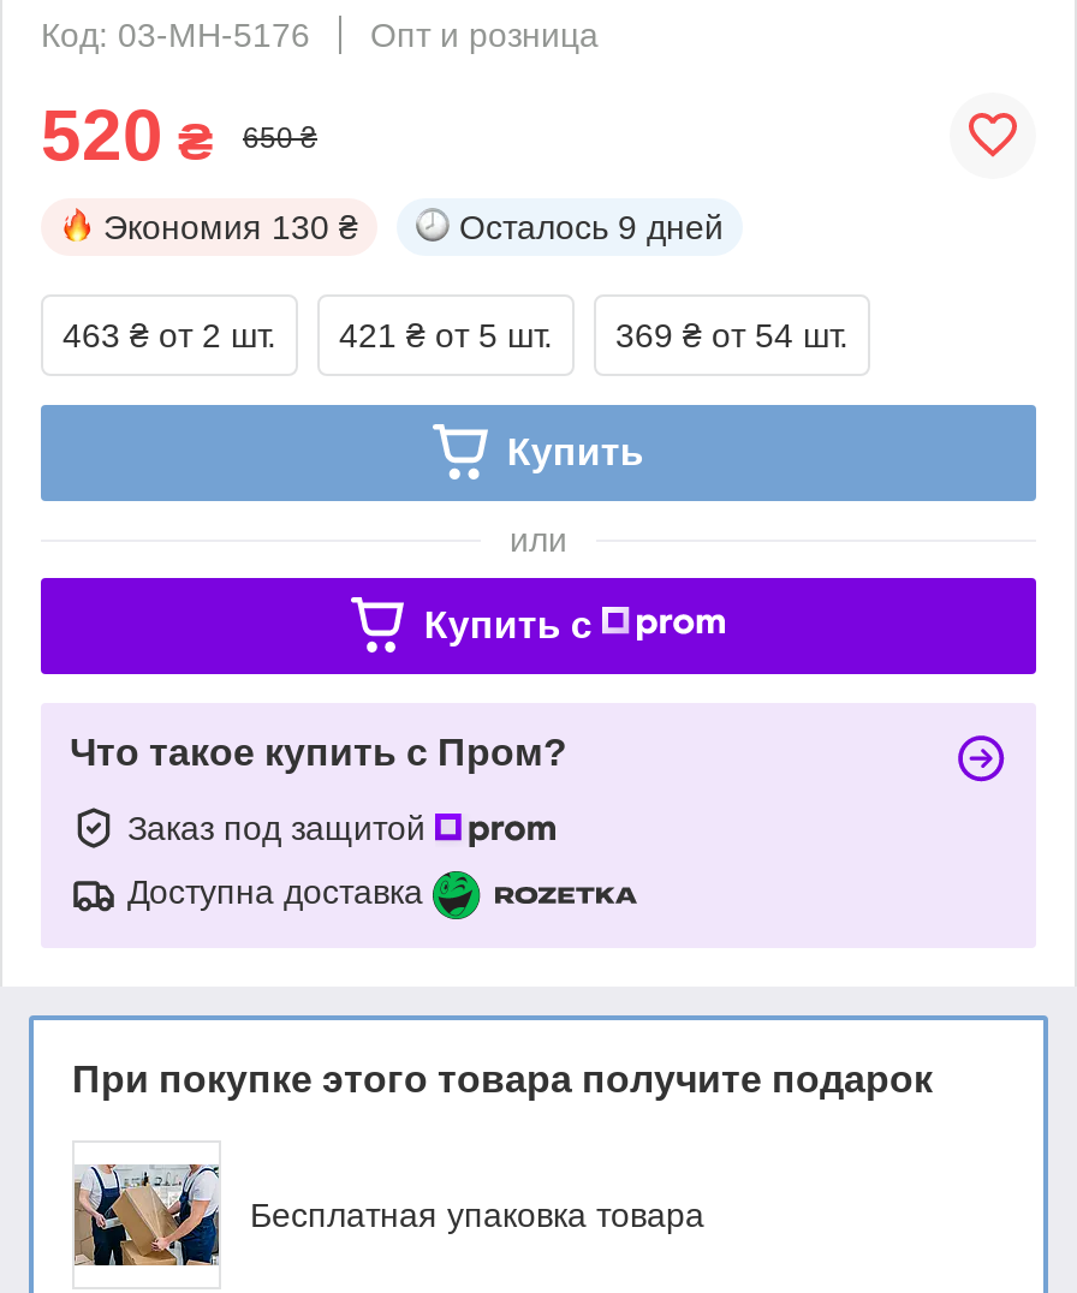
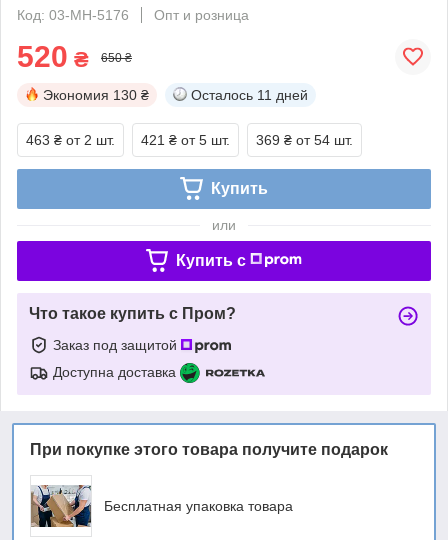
[459,207,724,246] Осталось 9 дней -> [191,87,308,103] Осталось 11 дней

